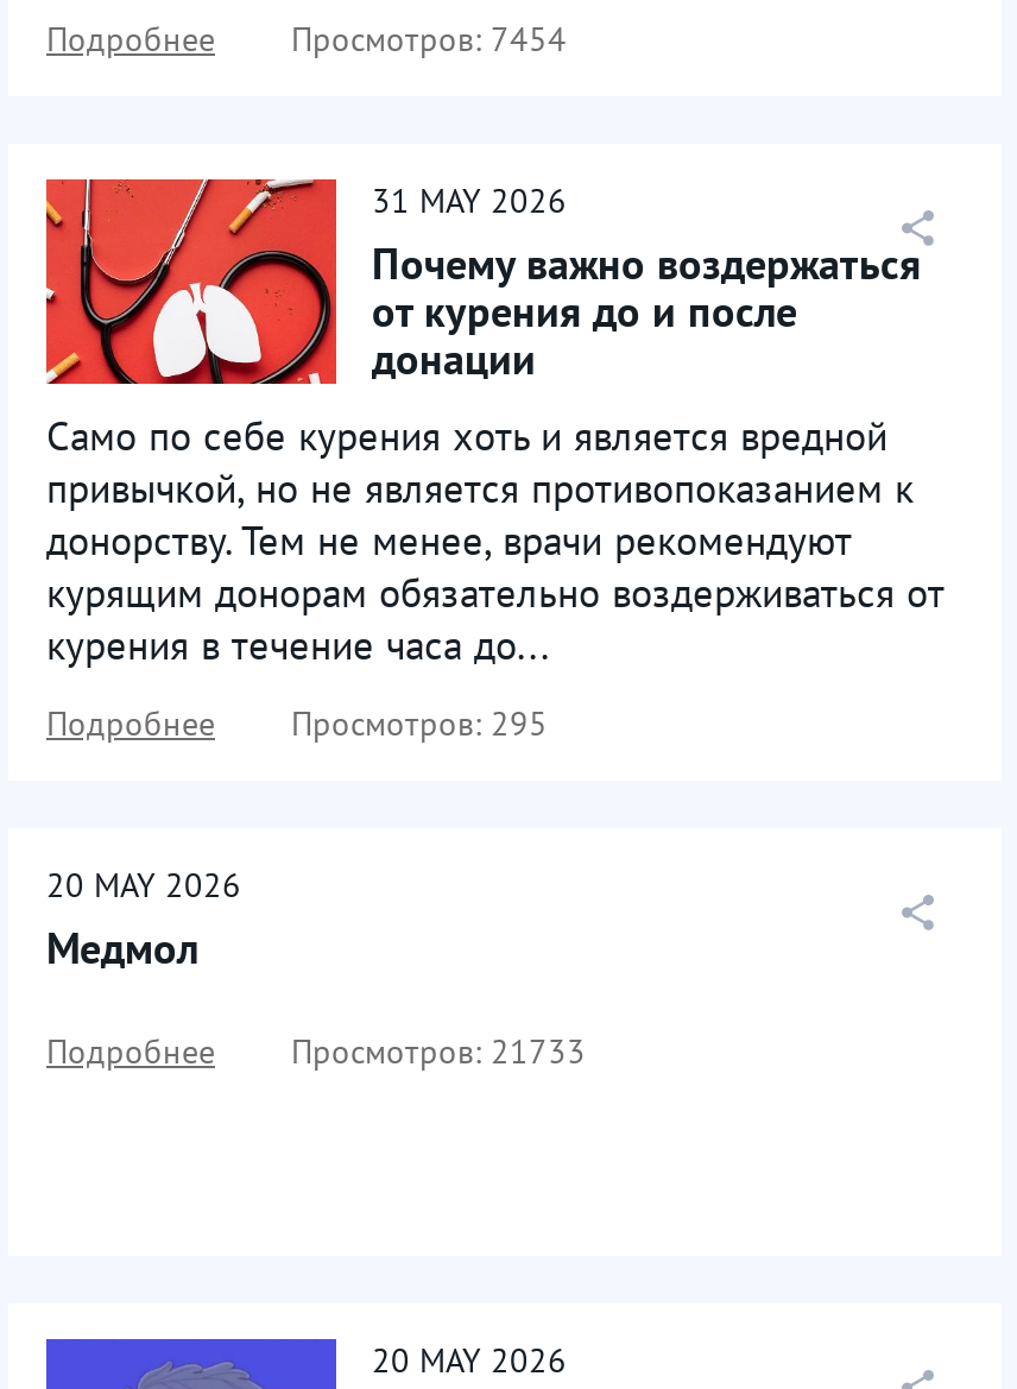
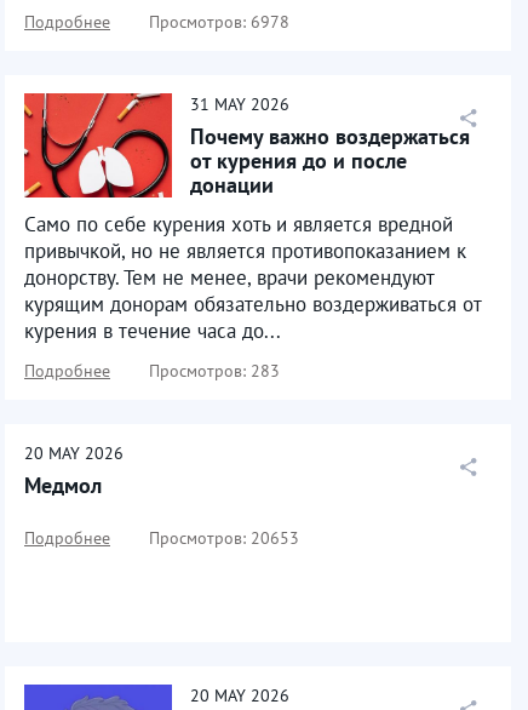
[46,17,567,60] Подробнее Просмотров: 7454 -> [24,11,289,32] Подробнее Просмотров: 6978
[46,702,548,744] Подробнее Просмотров: 295 -> [24,359,280,381] Подробнее Просмотров: 283
[46,1029,586,1072] Подробнее Просмотров: 21733 -> [24,527,299,548] Подробнее Просмотров: 20653

